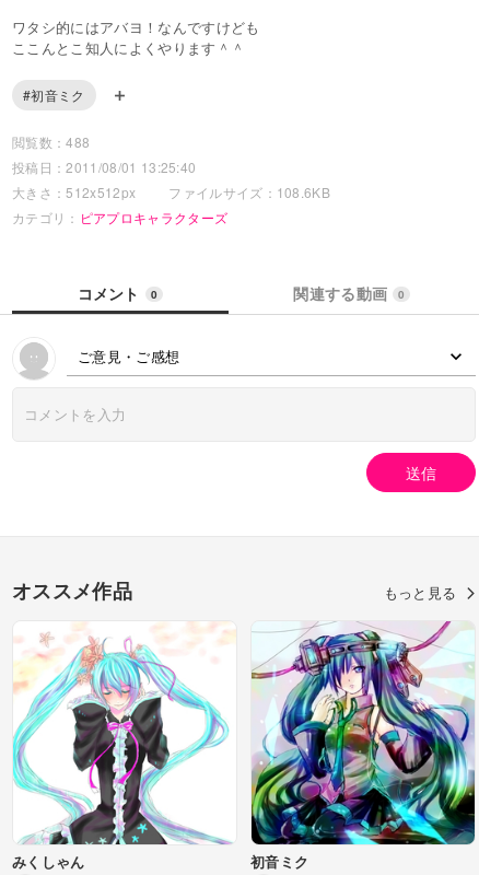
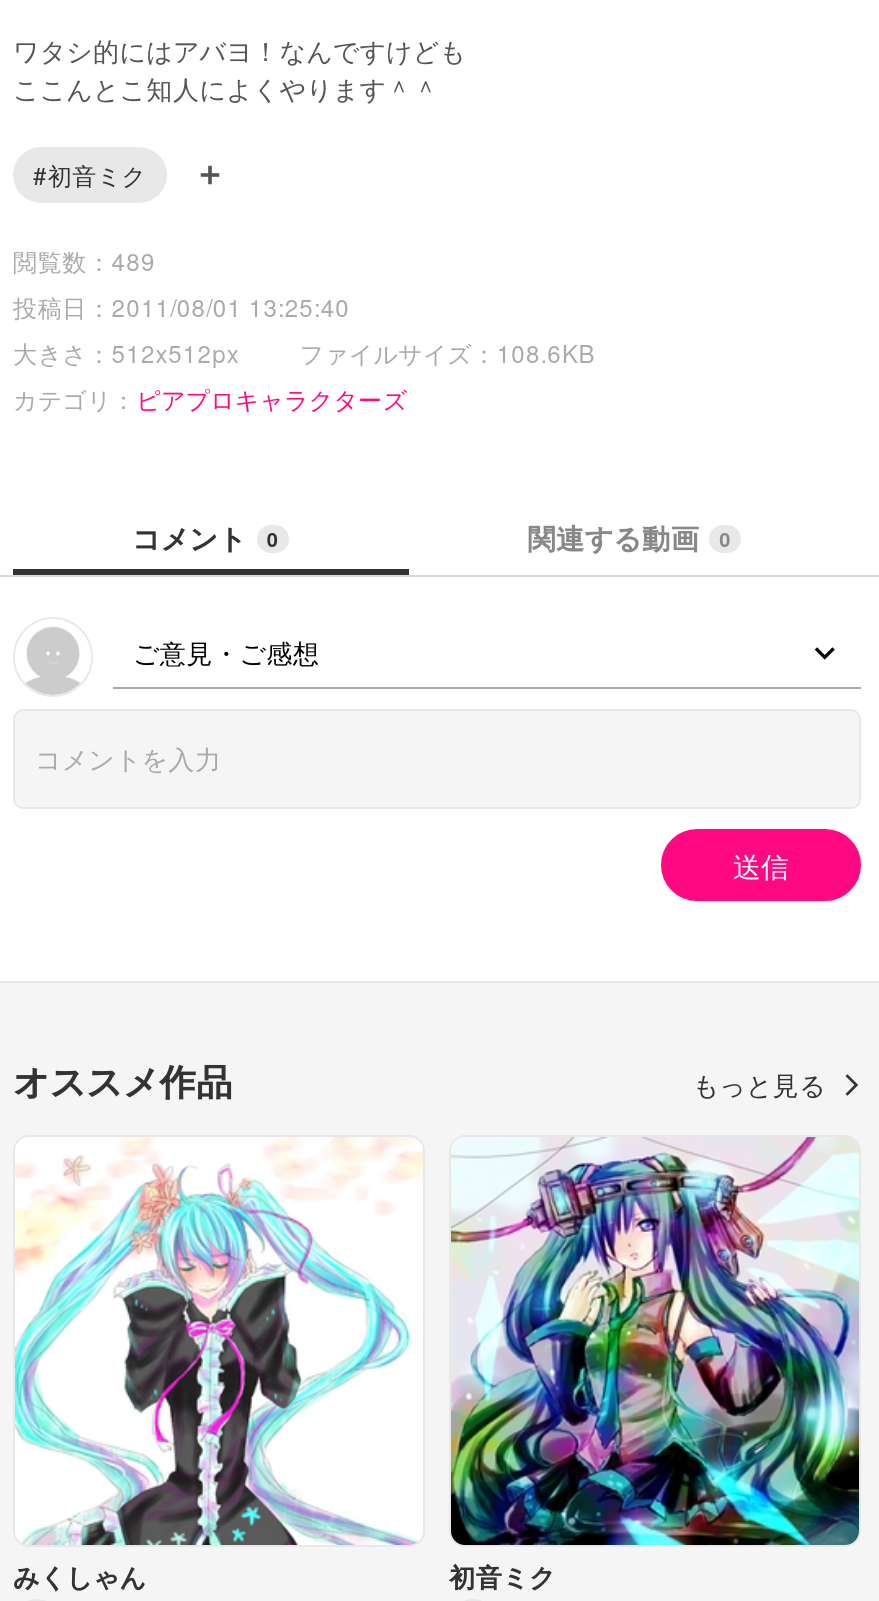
[12,132,90,151] 閲覧数：488 -> [13,243,156,277] 閲覧数：489

